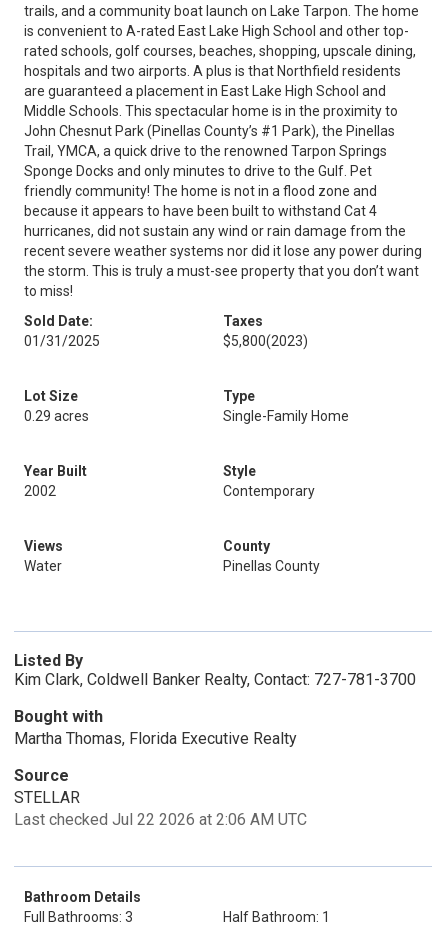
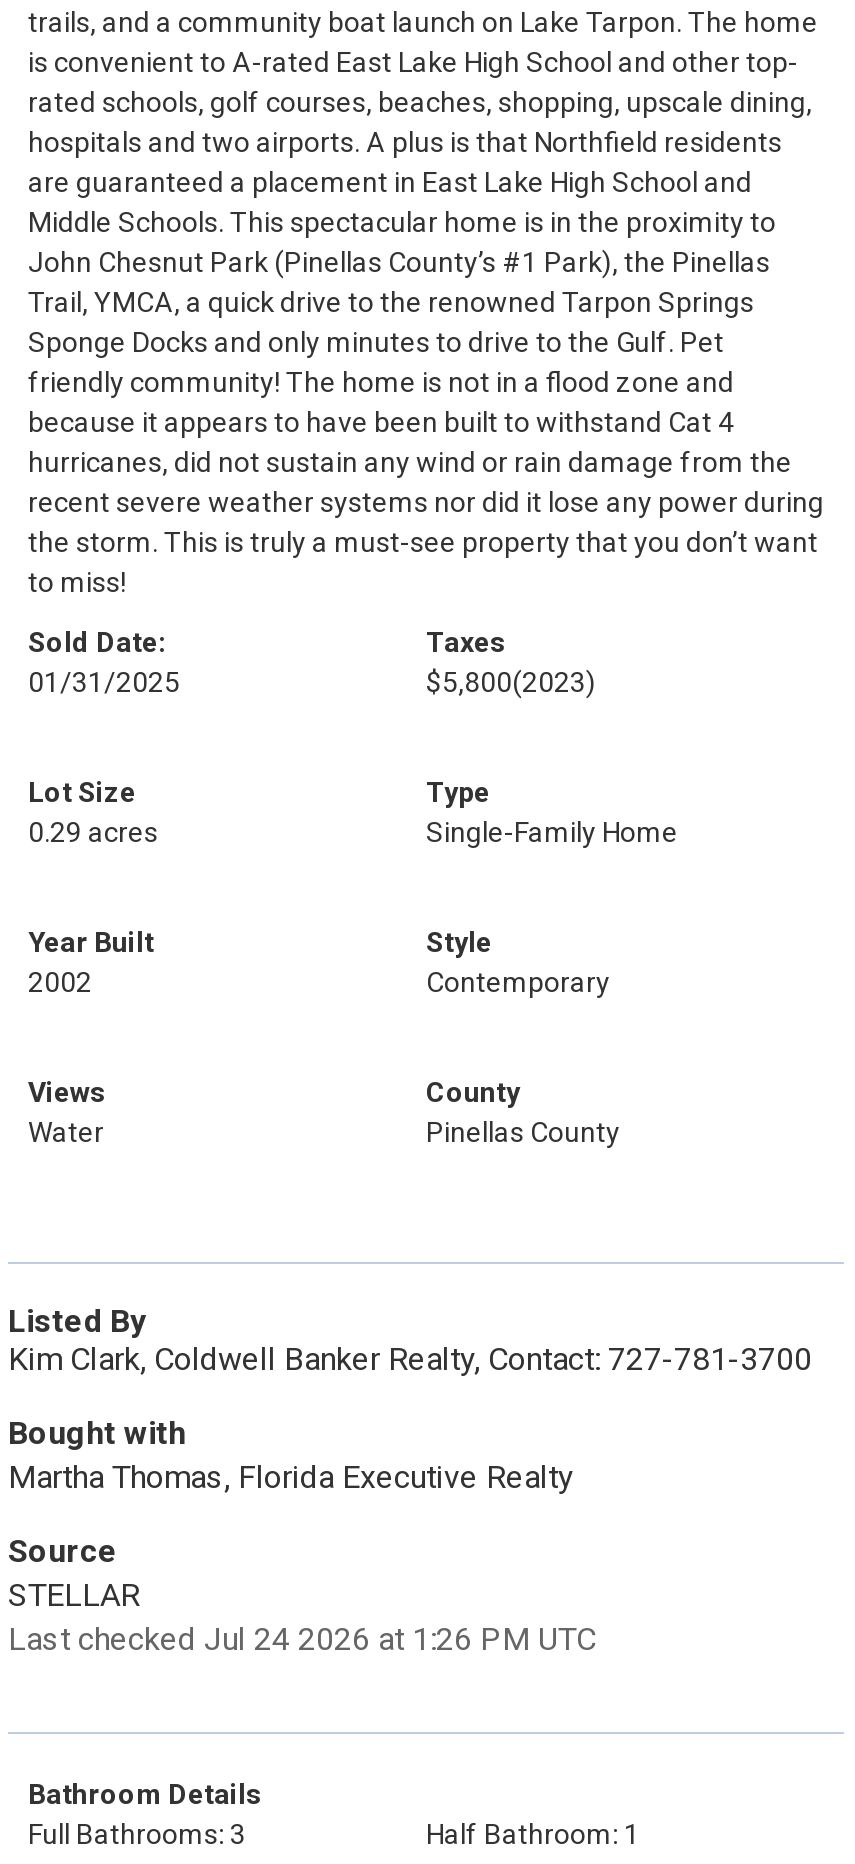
[14,810,307,829] Last checked Jul 22 2026 at 2:06 AM UTC -> [8,1620,596,1658] Last checked Jul 24 2026 at 1:26 PM UTC

